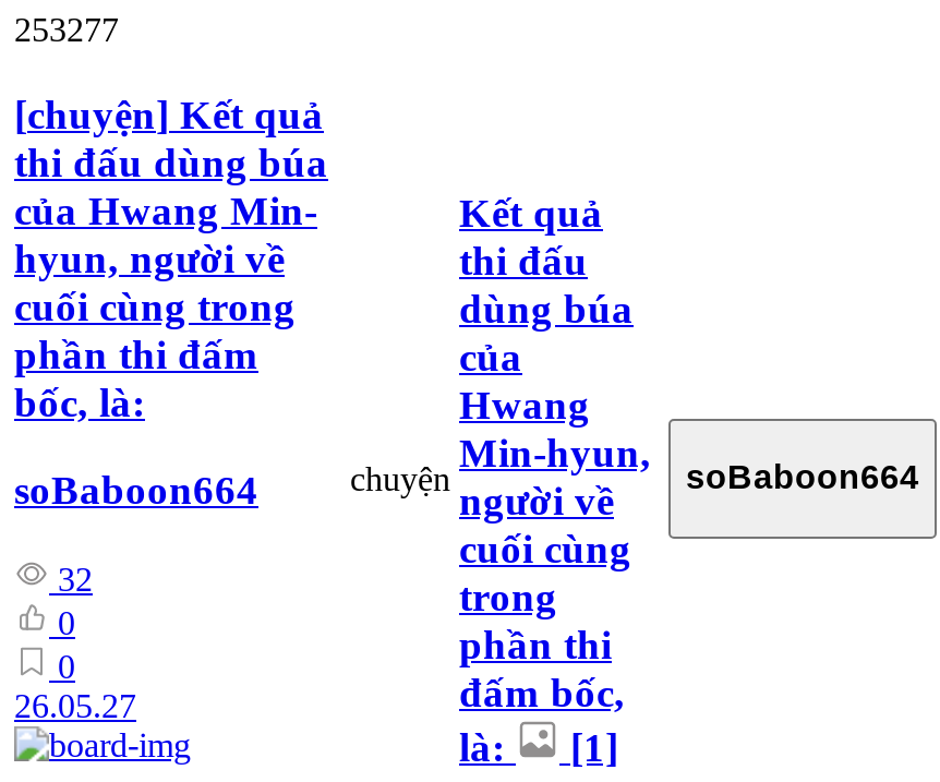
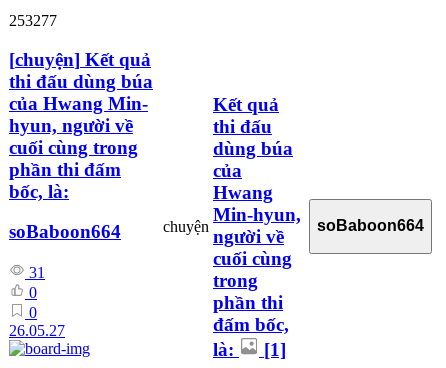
[58,561,93,598] 32 -> [29,264,45,281] 31

